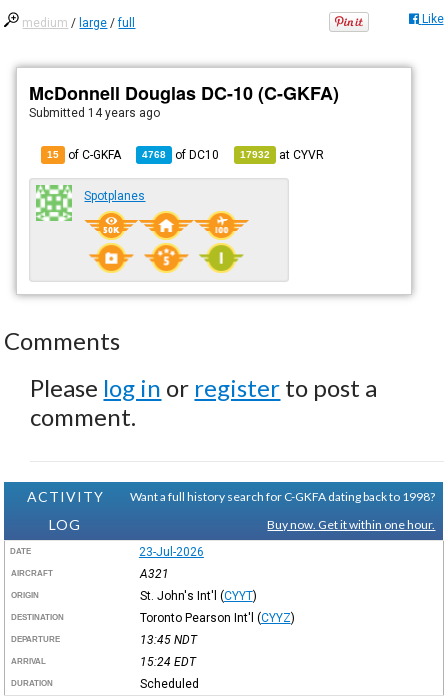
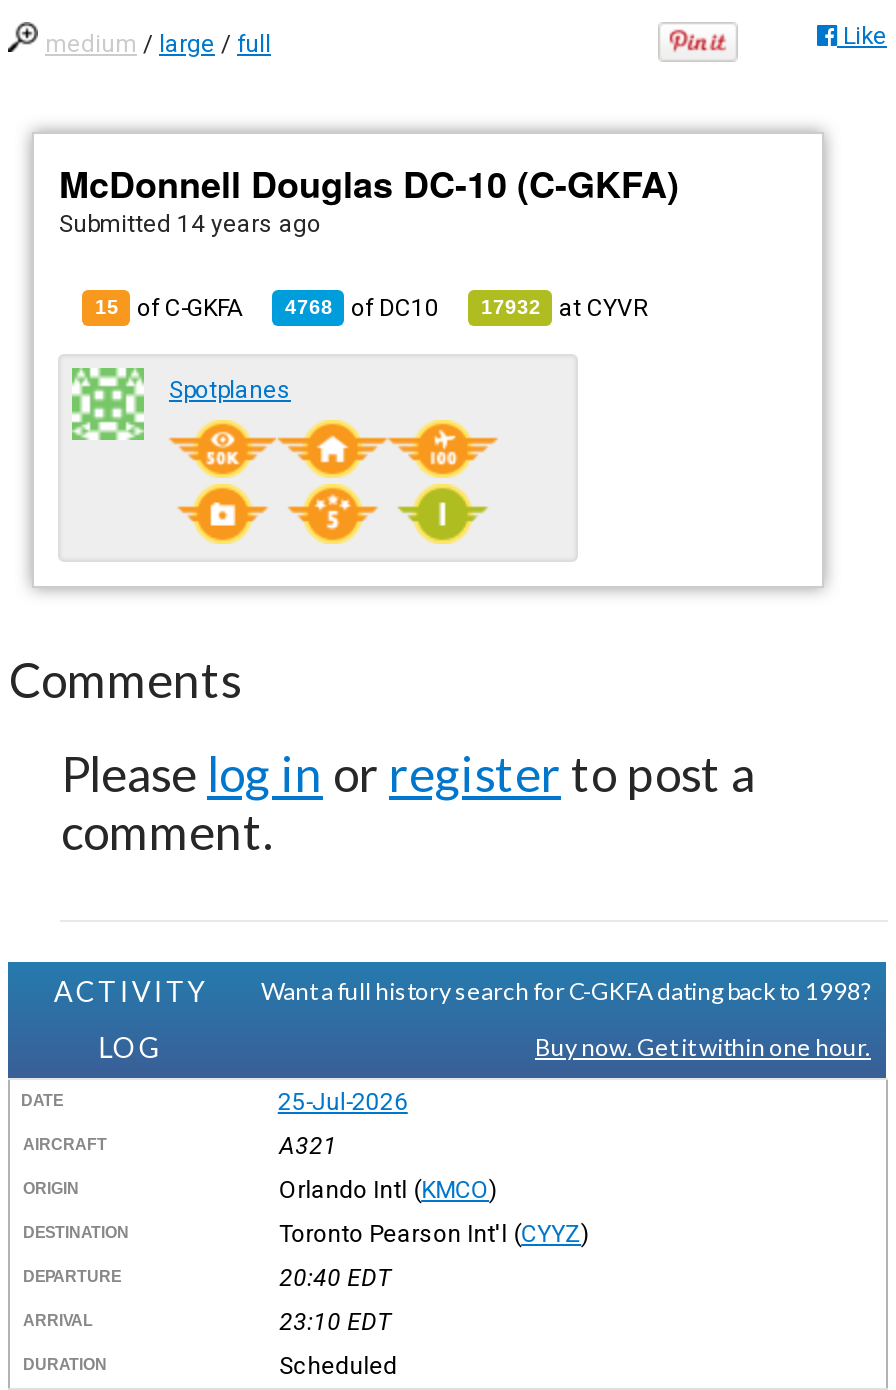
[139,545,204,559] 23-Jul-2026 -> [278,1088,408,1116] 25-Jul-2026
[140,589,257,603] St. John's Int'l (CYYT) -> [279,1176,497,1204] Orlando Intl (KMCO)
[140,633,197,647] 13:45 NDT -> [279,1264,391,1292] 20:40 EDT
[140,655,196,669] 15:24 EDT -> [279,1308,391,1336] 23:10 EDT

